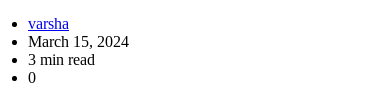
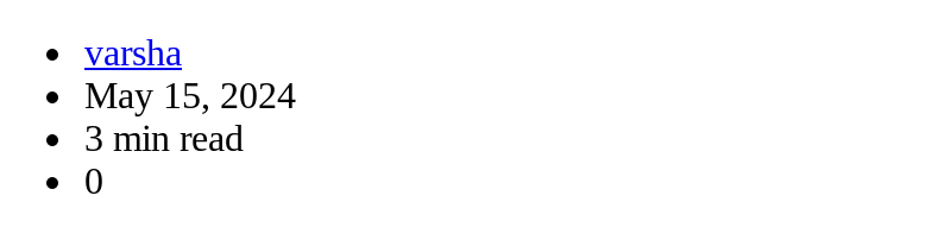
[28,33,129,50] March 15, 2024 -> [84,75,296,116] May 15, 2024

